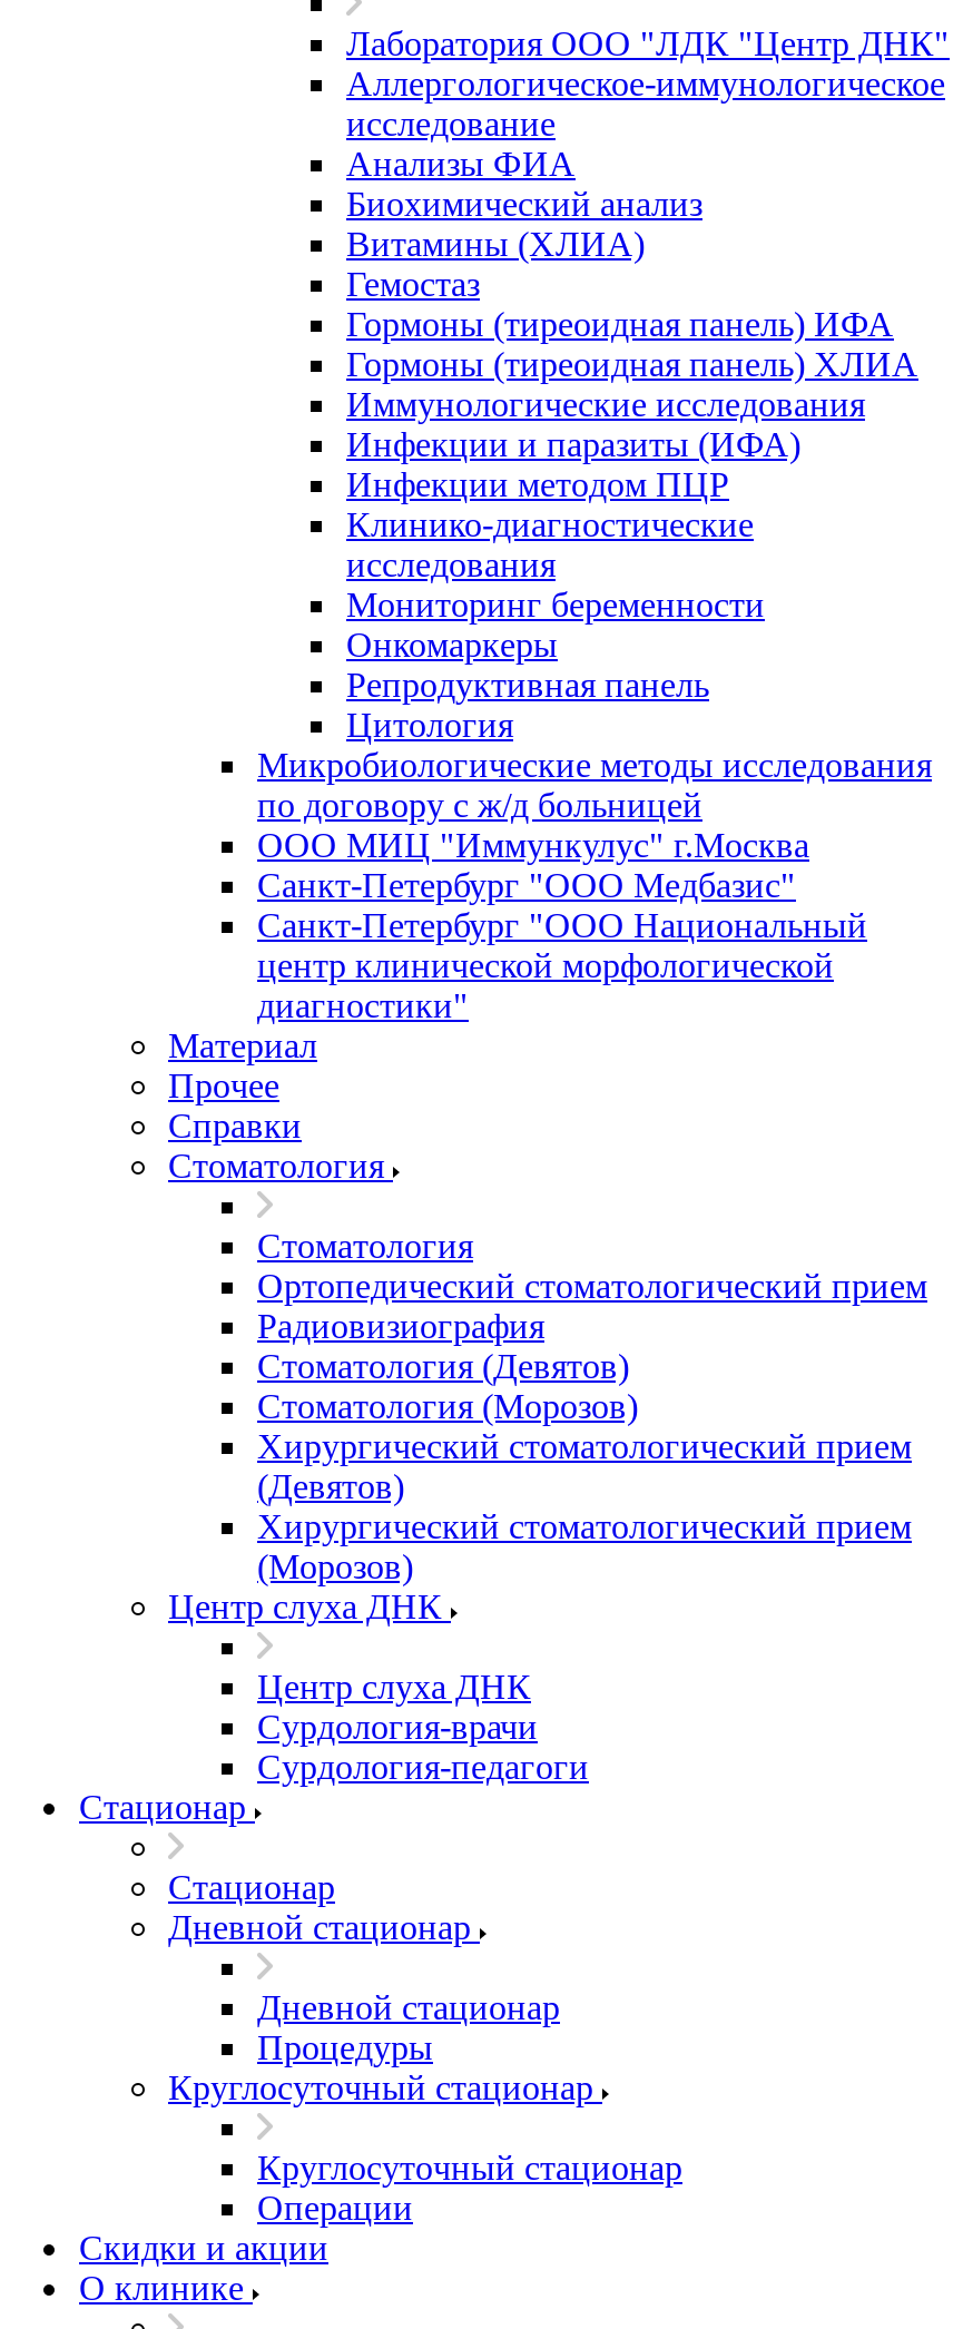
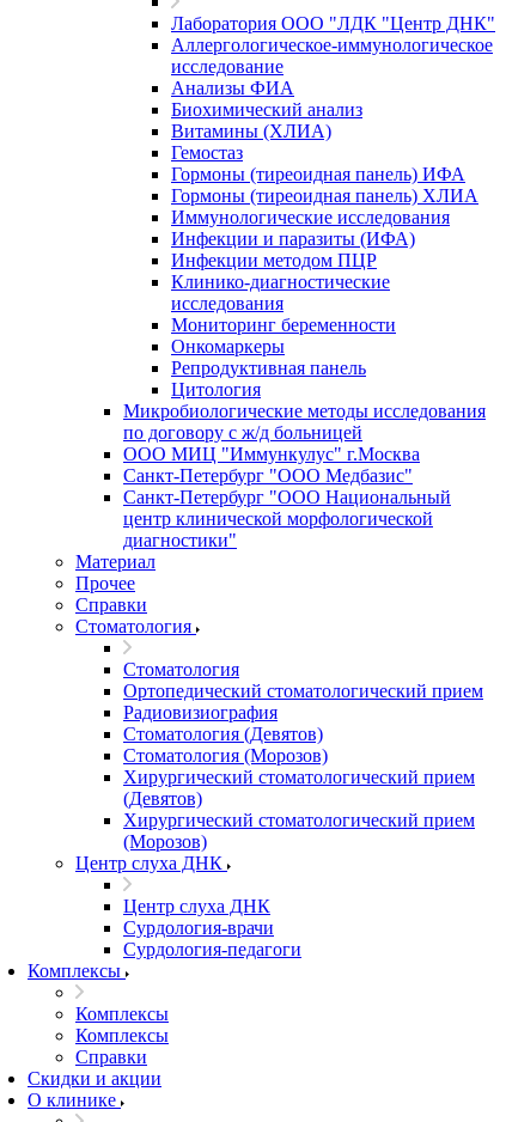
[79,1788,682,2227] Стационар | Стационар | Дневной стационар | Дневной стационар | Процедуры | Круглосуточный стационар | Круглосуточный стационар | Операции -> [28,961,169,1067] Комплексы | Комплексы | Комплексы | Справки

